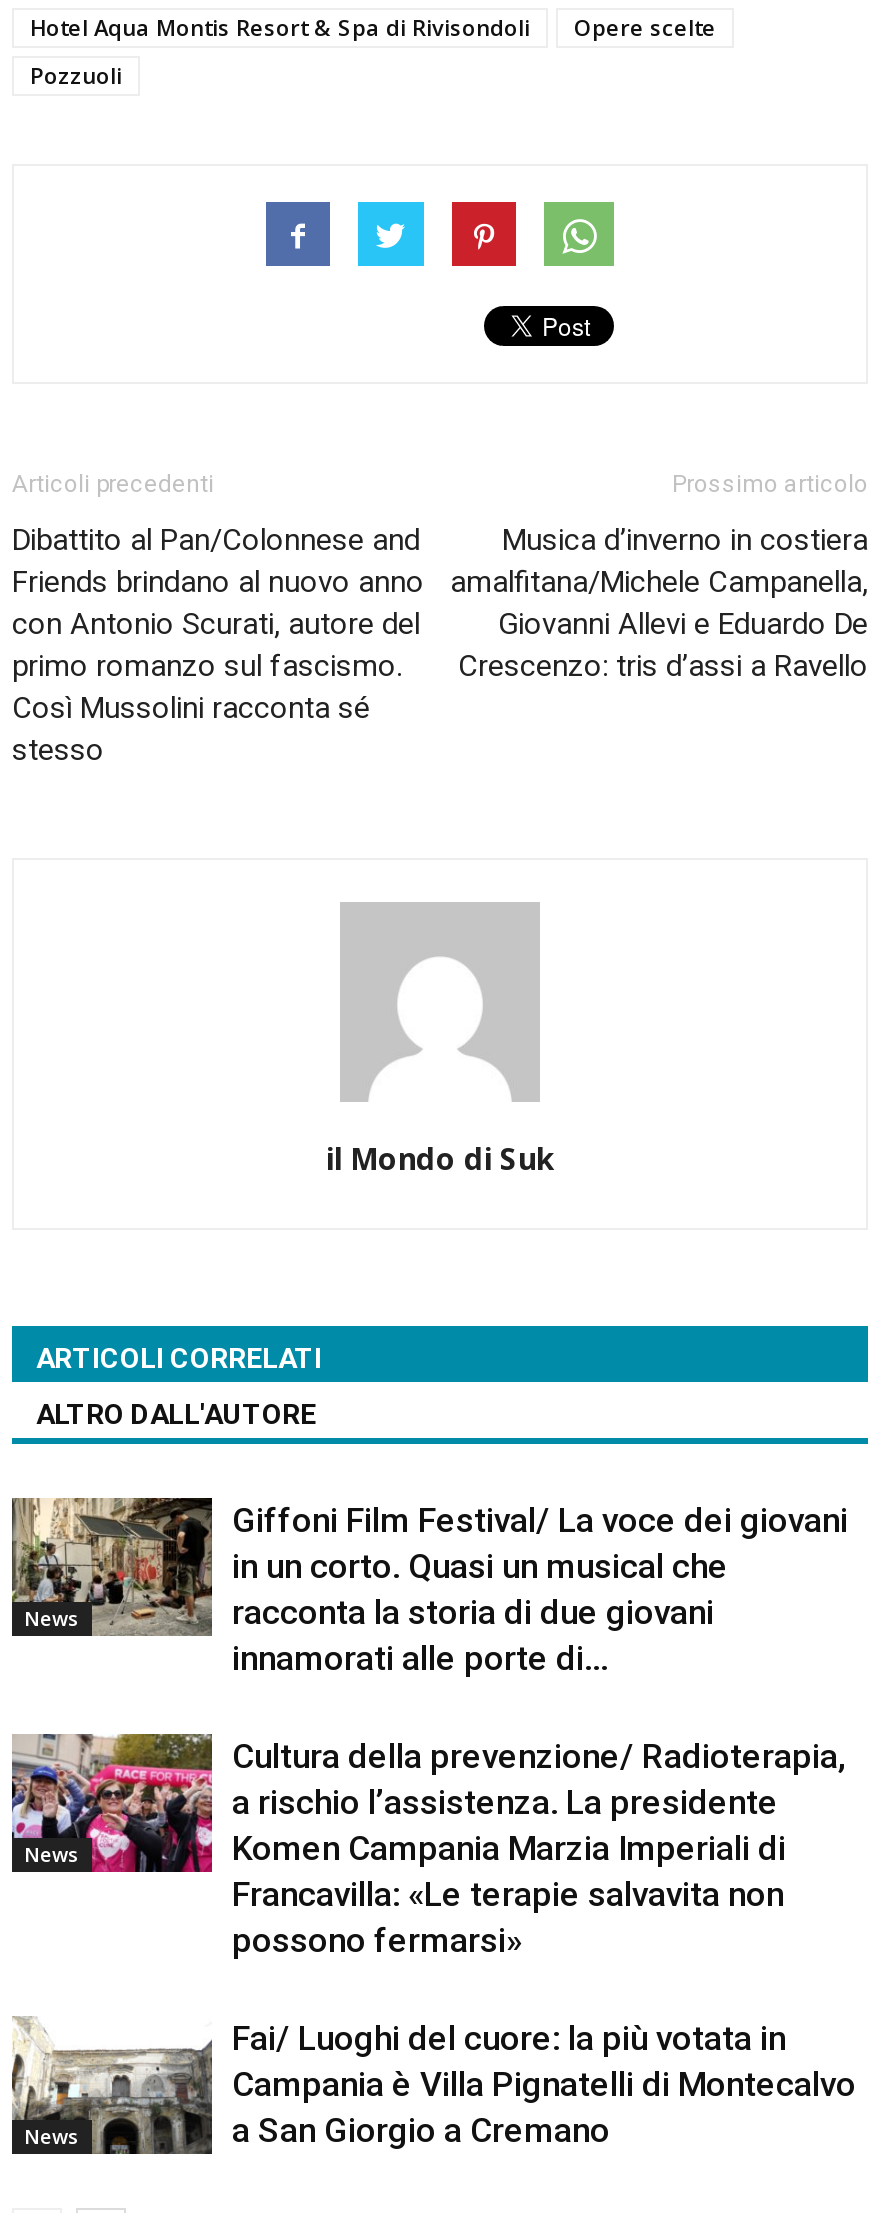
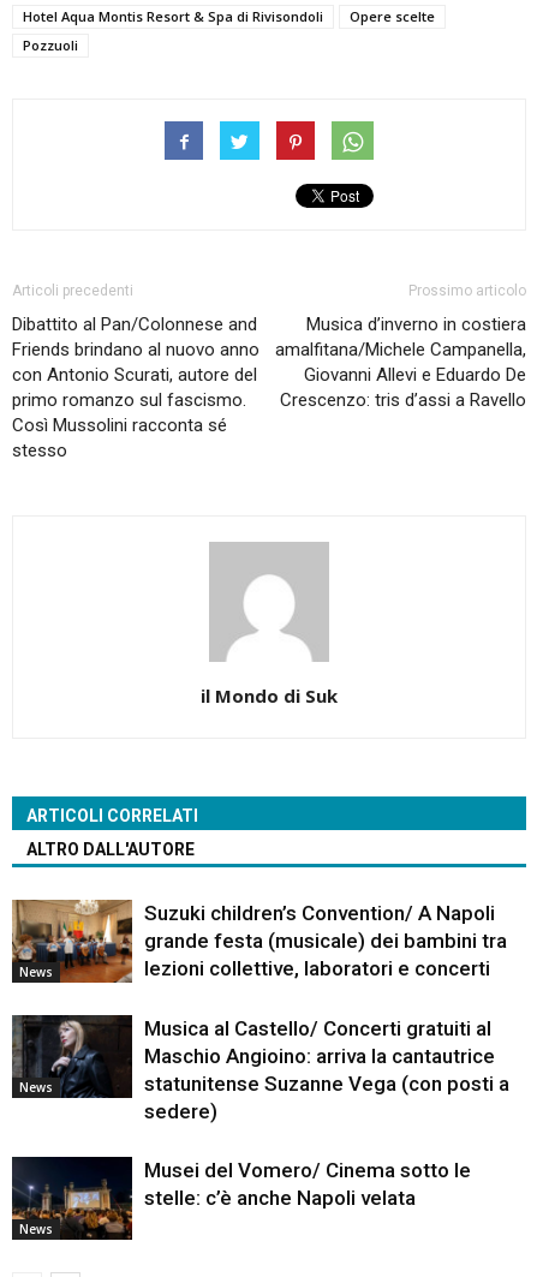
[10,1496,848,1678] [image] | Giffoni Film Festival/ La voce dei giovani | in un corto. Quasi un musical che | racconta la storia di due giovani | innamorati alle porte di... -> [12,899,507,984] [image] | Suzuki children’s Convention/ A Napoli | grande festa (musicale) dei bambini tra | lezioni collettive, laboratori e concerti
[12,1732,846,1960] [image] | Cultura della prevenzione/ Radioterapia, | a rischio l’assistenza. La presidente | Komen Campania Marzia Imperiali di | Francavilla: «Le terapie salvavita non | possono fermarsi» -> [12,1014,509,1123] [image] | Musica al Castello/ Concerti gratuiti al | Maschio Angioino: arriva la cantautrice | statunitense Suzanne Vega (con posti a | sedere)
[12,2016,856,2156] [image] | Fai/ Luoghi del cuore: la più votata in | Campania è Villa Pignatelli di Montecalvo | a San Giorgio a Cremano -> [11,1156,471,1240] [image] | Musei del Vomero/ Cinema sotto le | stelle: c’è anche Napoli velata

